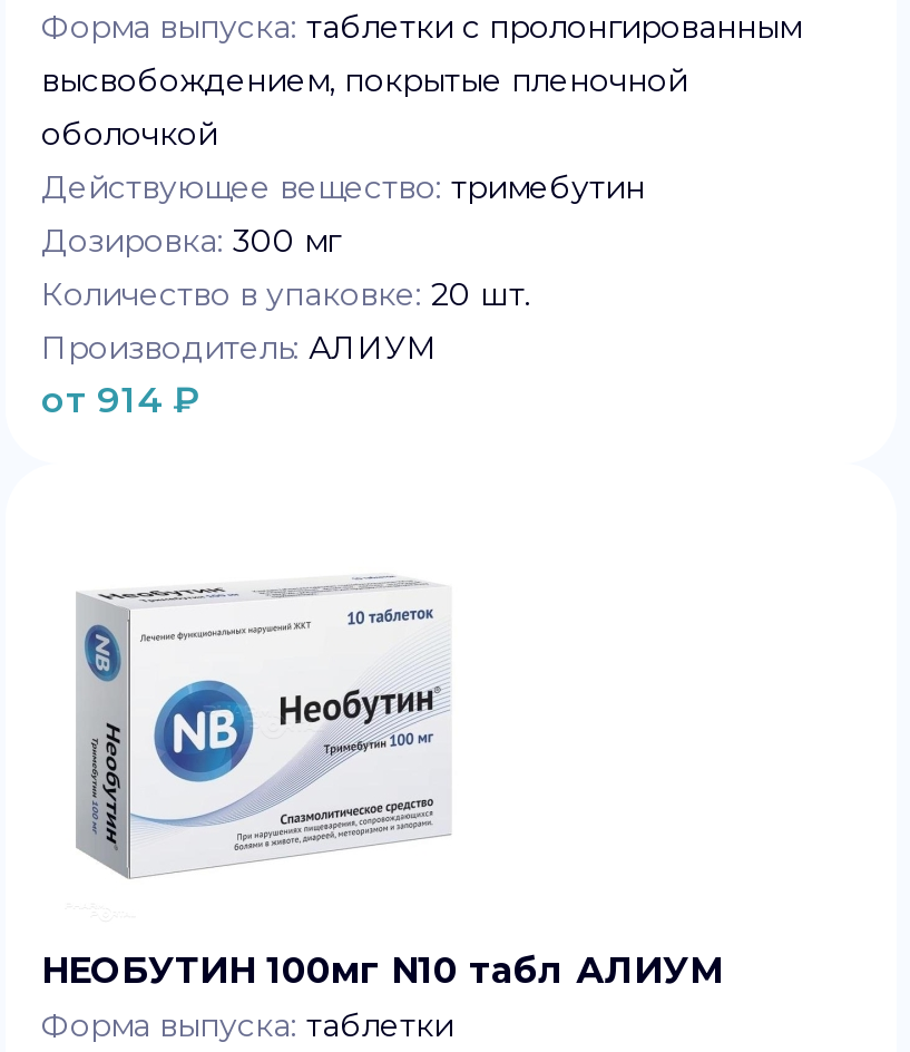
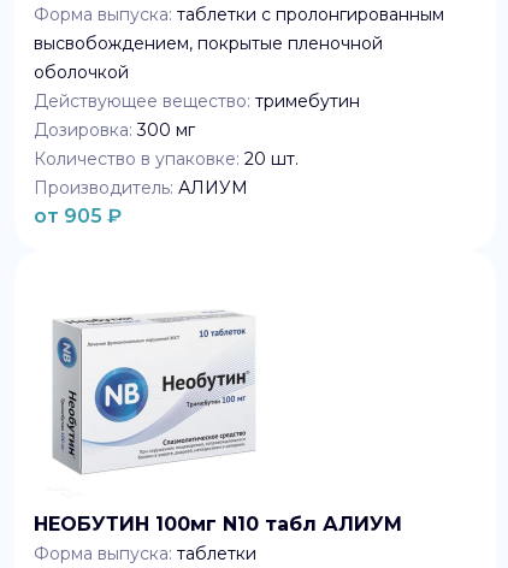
[41,379,199,421] от 914 ₽ -> [34,205,122,227] от 905 ₽

